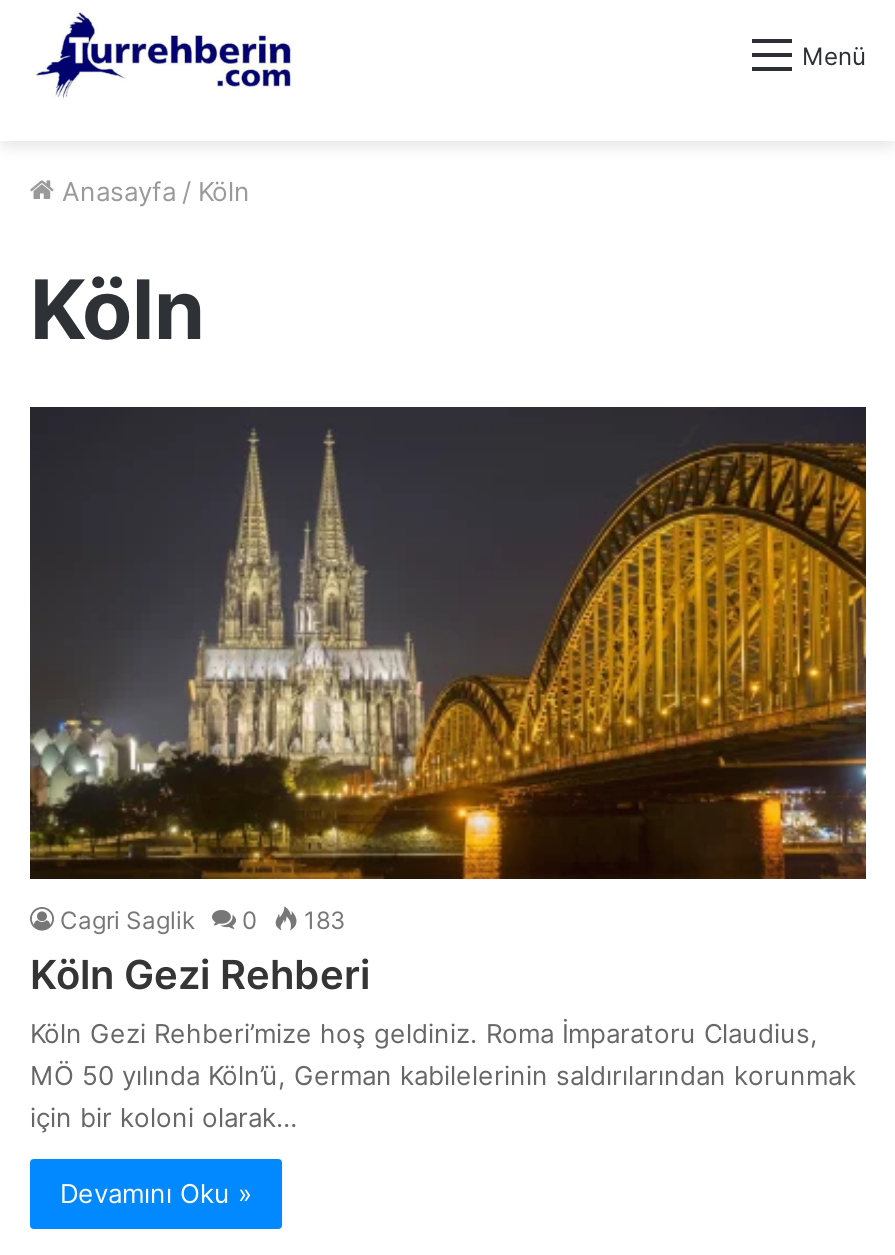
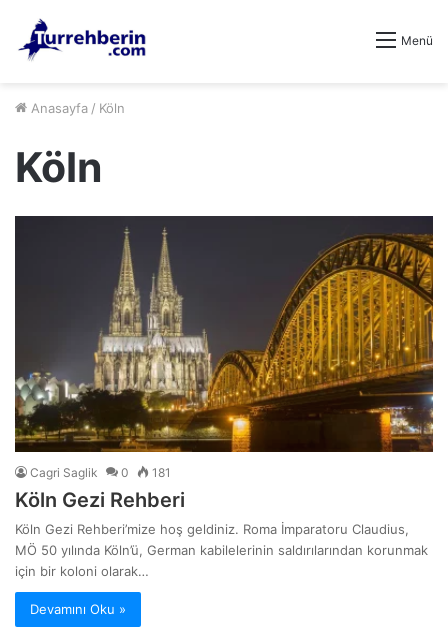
[60,905,346,935] Cagri Saglik 0 183 -> [30,465,171,480] Cagri Saglik 0 181

